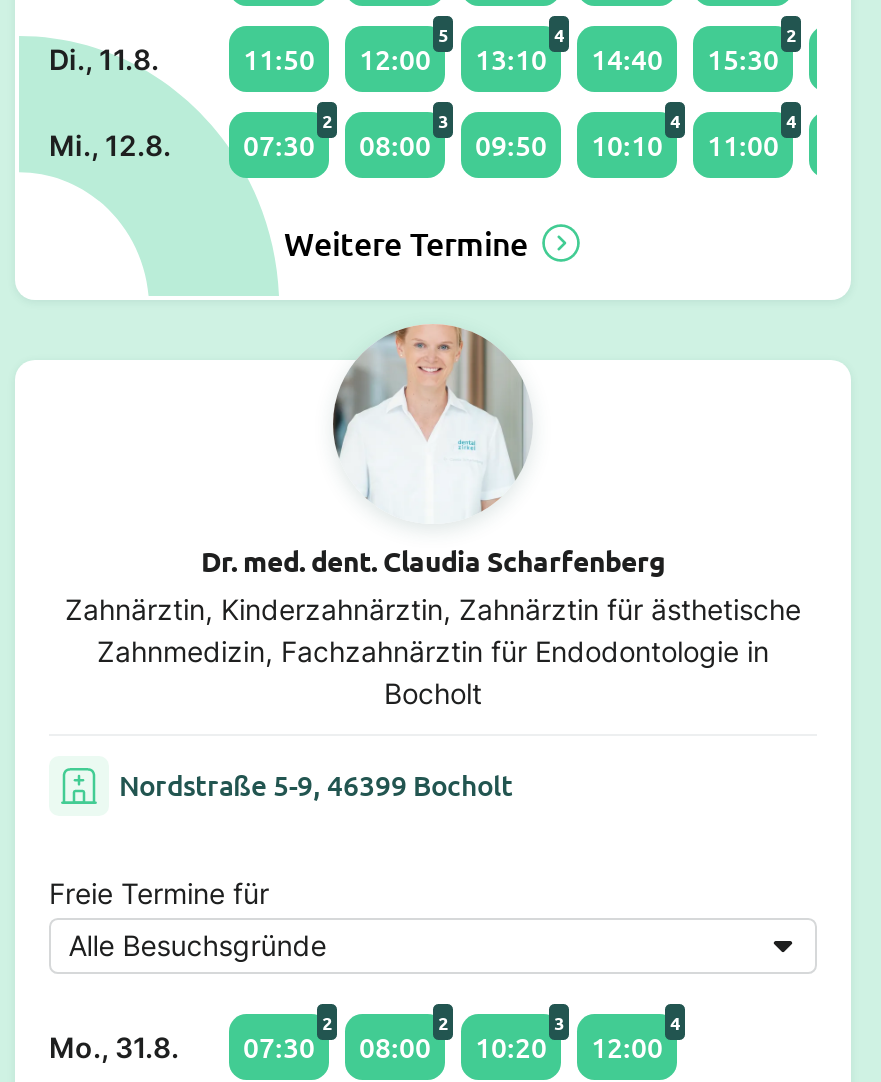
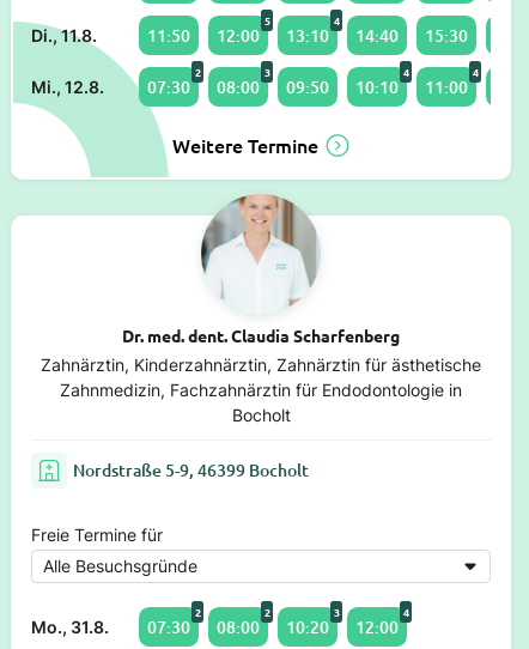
[786,20,796,48] 2 -> none

